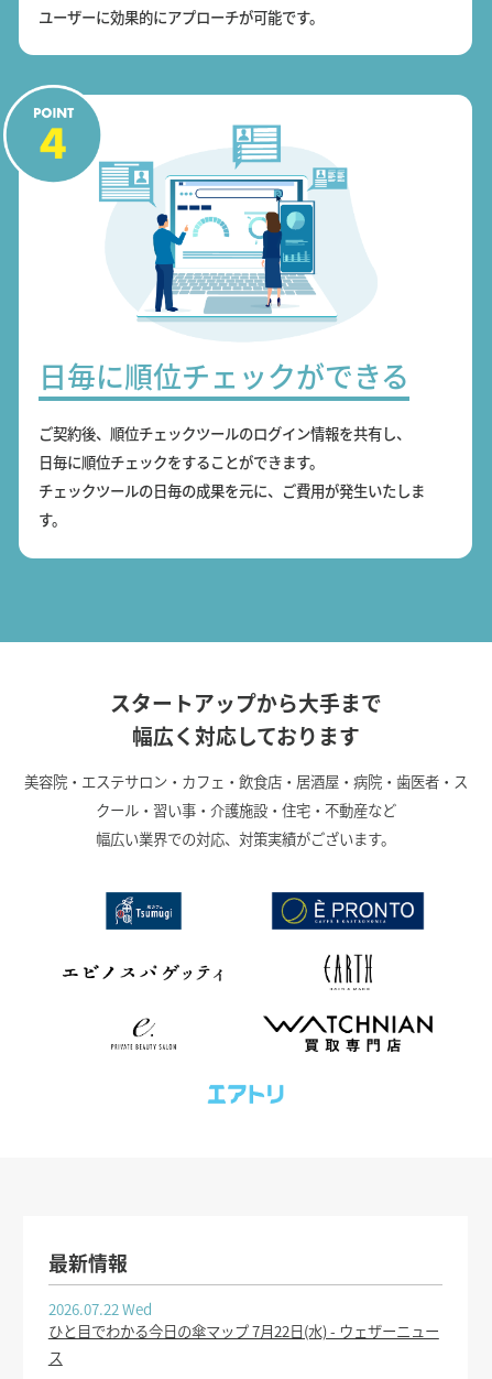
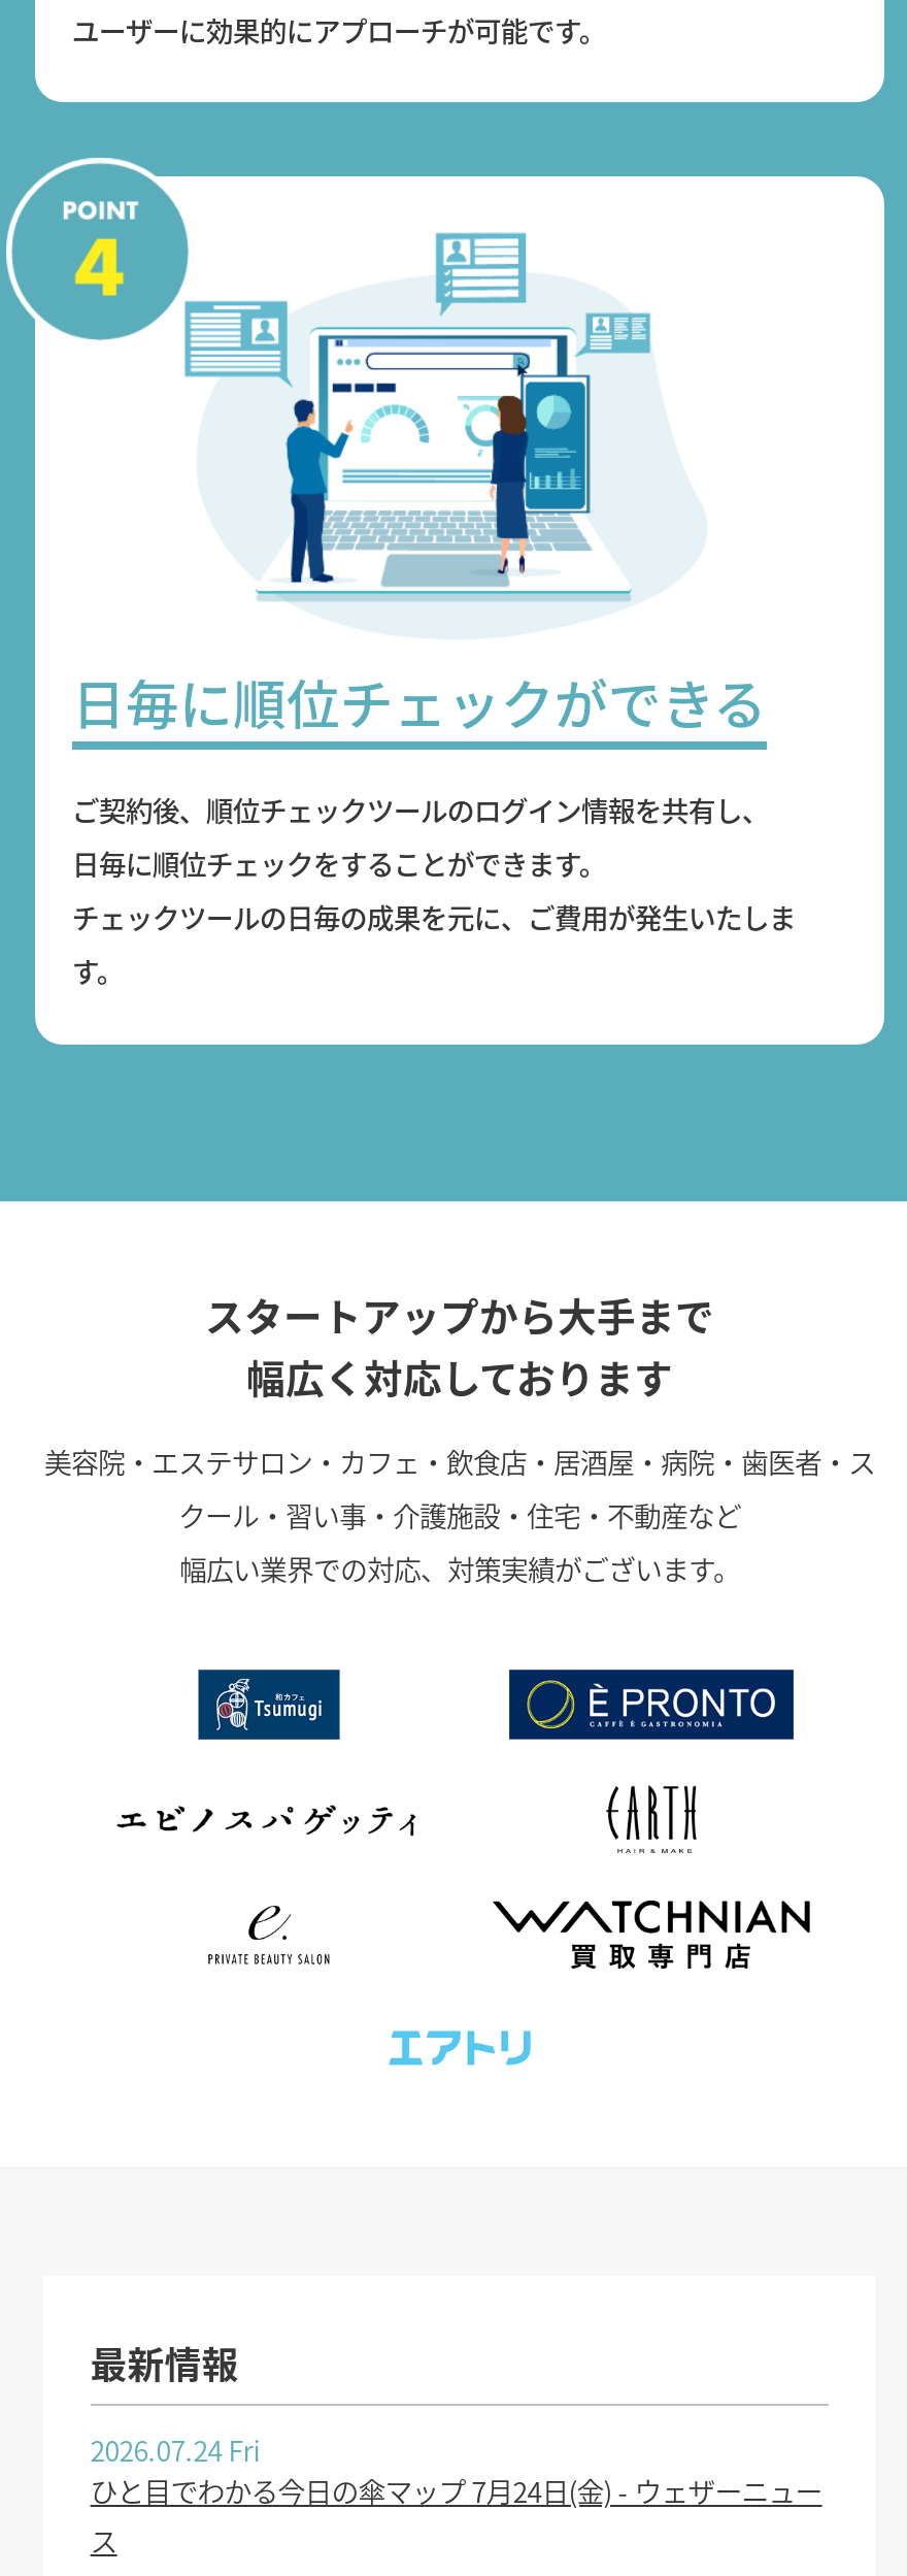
[48,1298,439,1342] 2026.07.22 Wed | ひと目でわかる今日の傘マップ 7月22日(水) - ウェザーニュー -> [90,2429,822,2511] 2026.07.24 Fri | ひと目でわかる今日の傘マップ 7月24日(金) - ウェザーニュー

